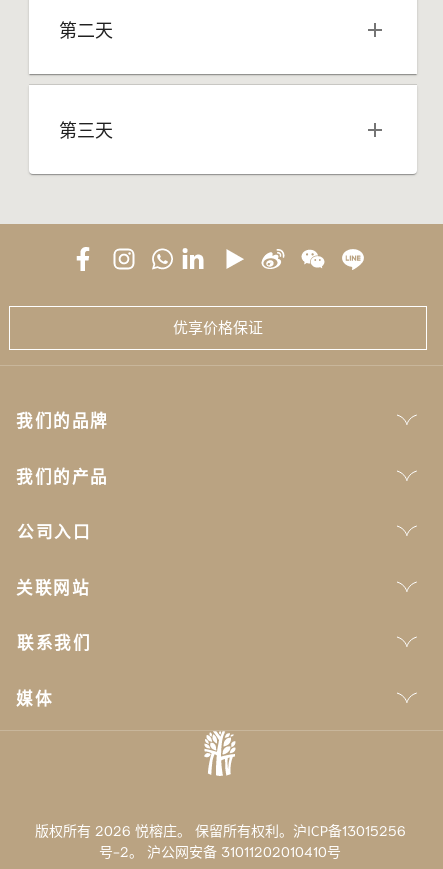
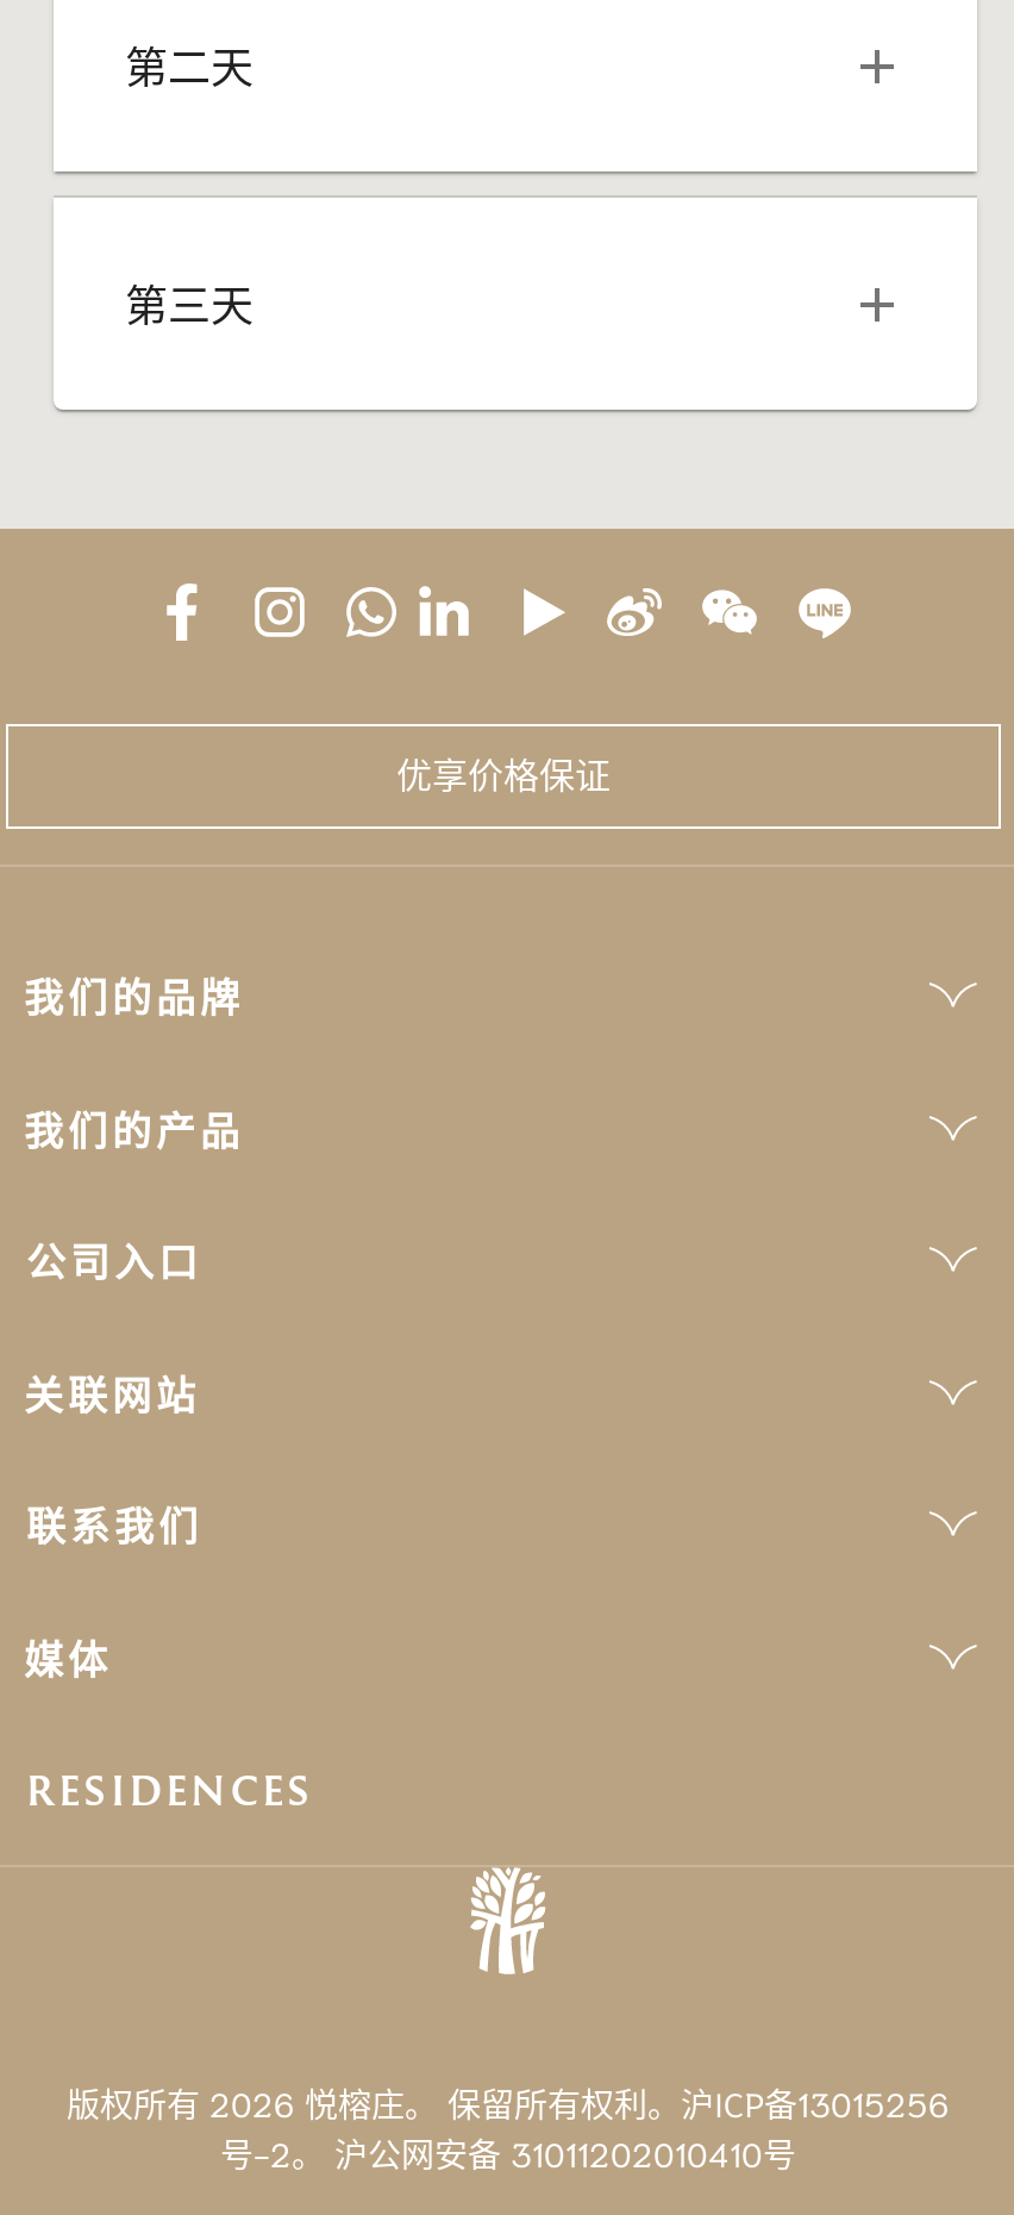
none -> [26,1762,314,1814] RESIDENCES

